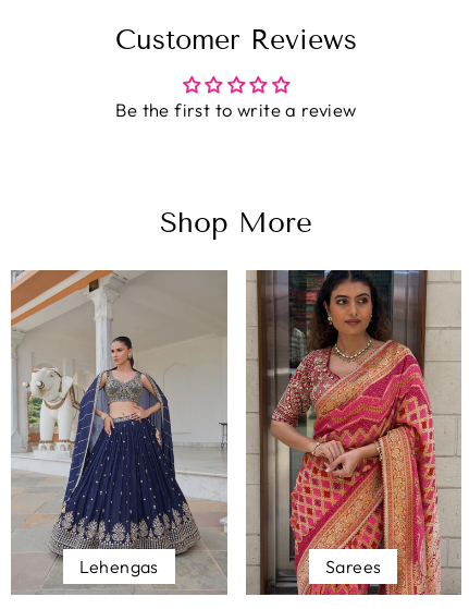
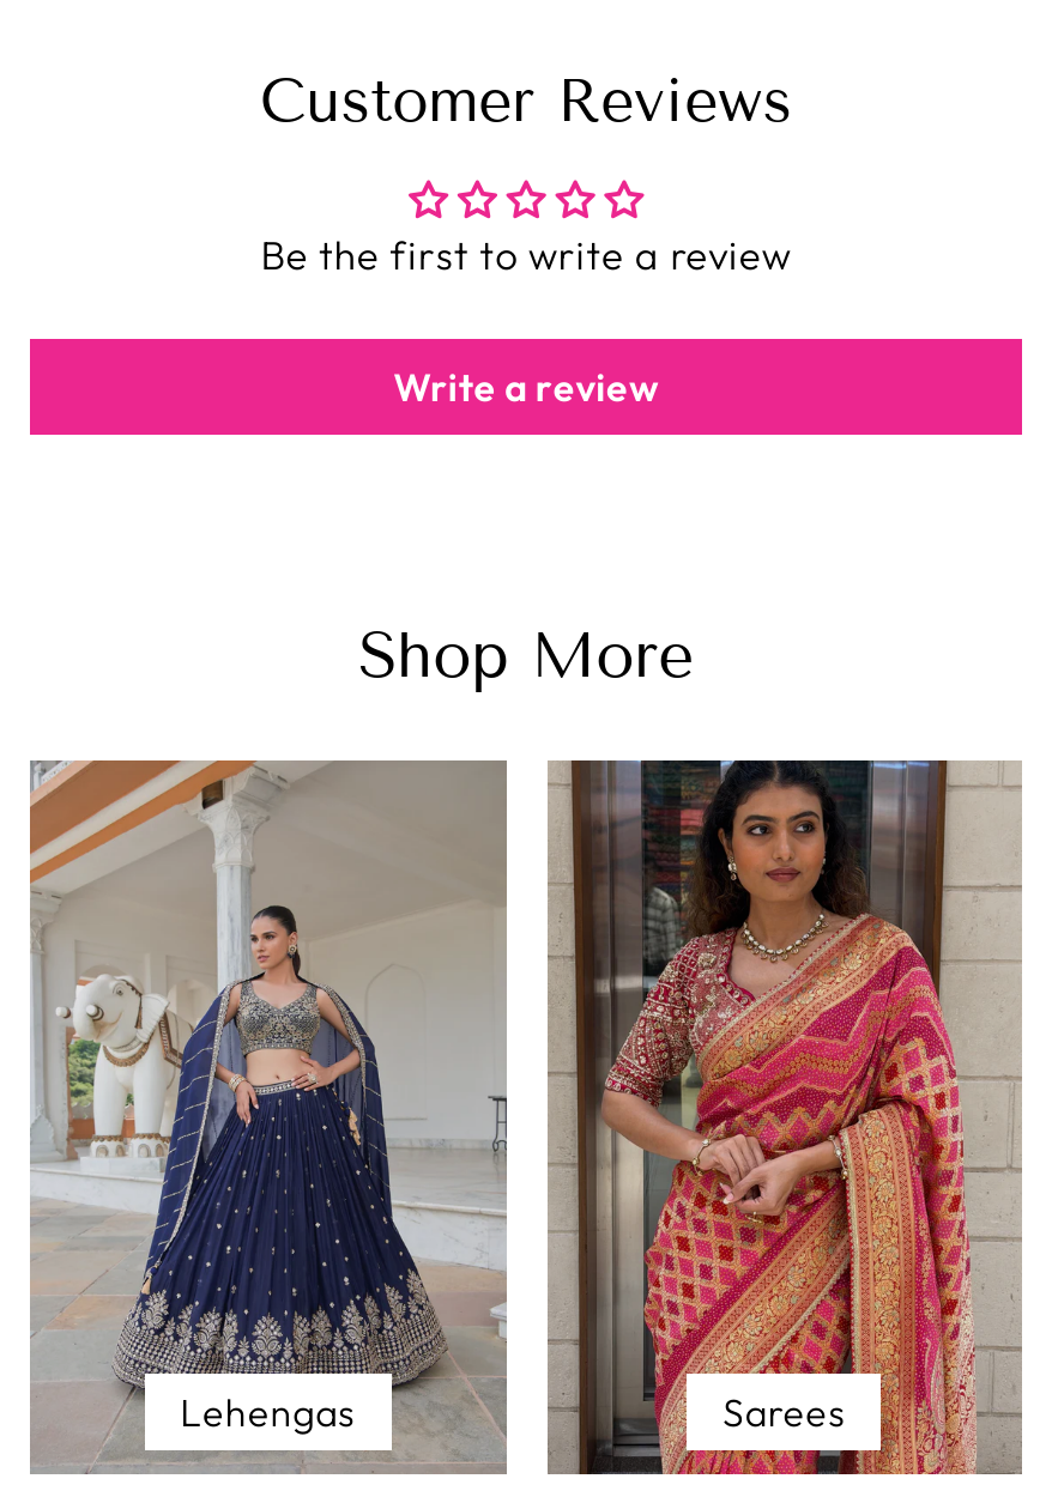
none -> [393,364,659,411] Write a review

